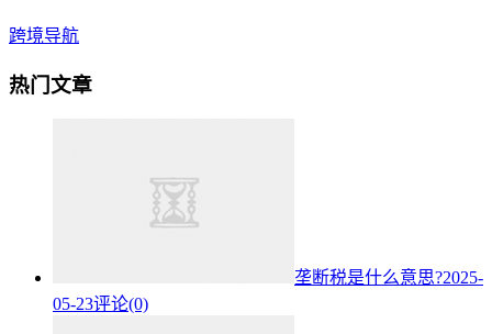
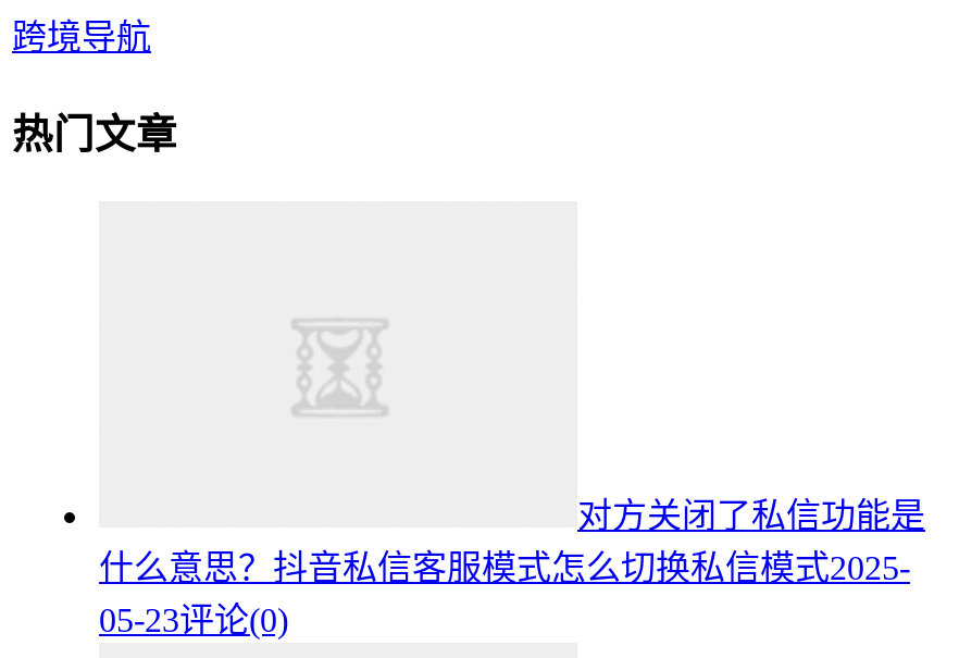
[294,268,483,286] 垄断税是什么意思?2025- -> [99,496,925,586] 对方关闭了私信功能是 | 什么意思？抖音私信客服模式怎么切换私信模式2025-

